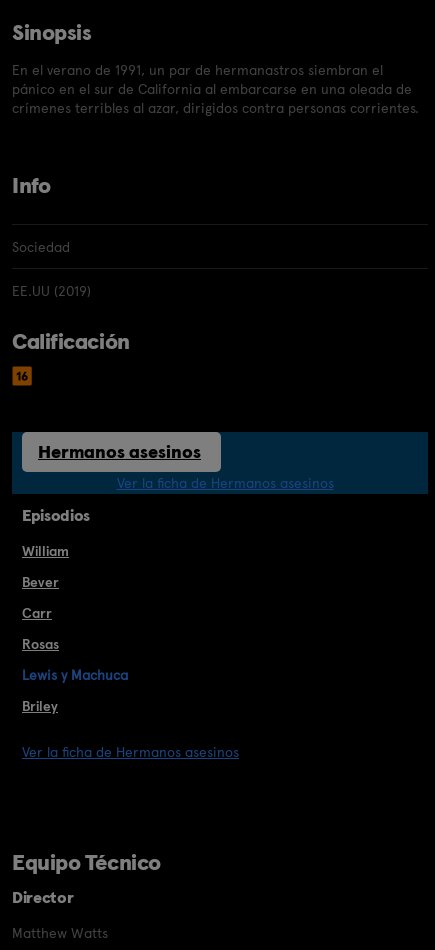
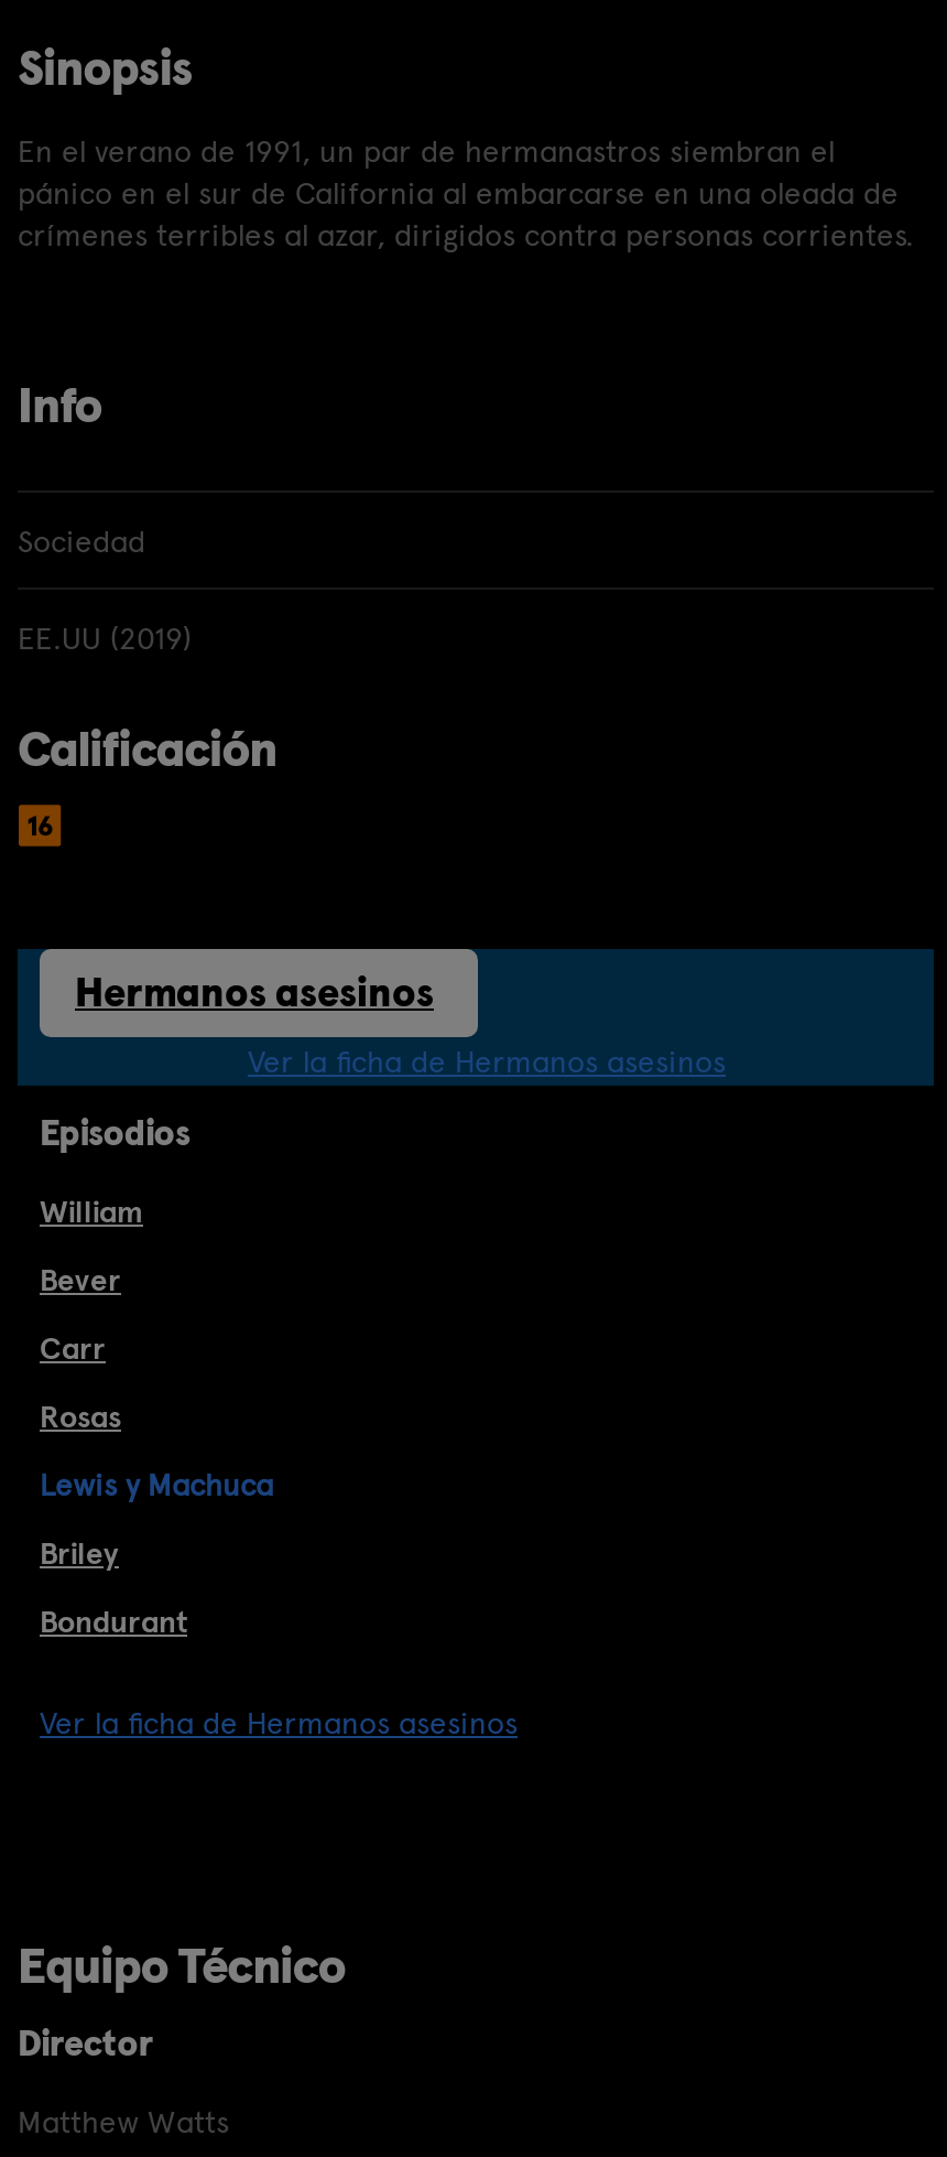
none -> [40,1603,187,1638] Bondurant

